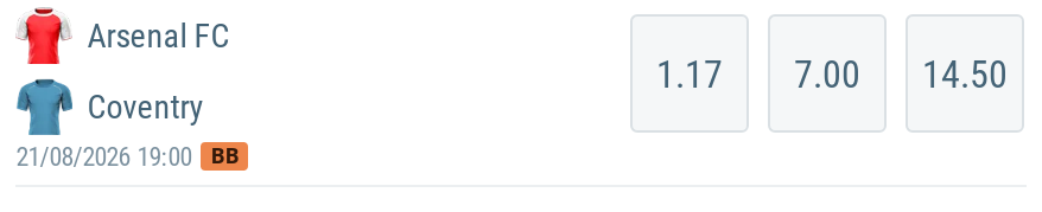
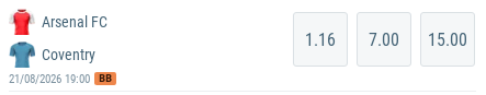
[656,51,723,96] 1.17 -> [305,29,336,50] 1.16
[922,51,1008,96] 14.50 -> [428,29,467,50] 15.00

